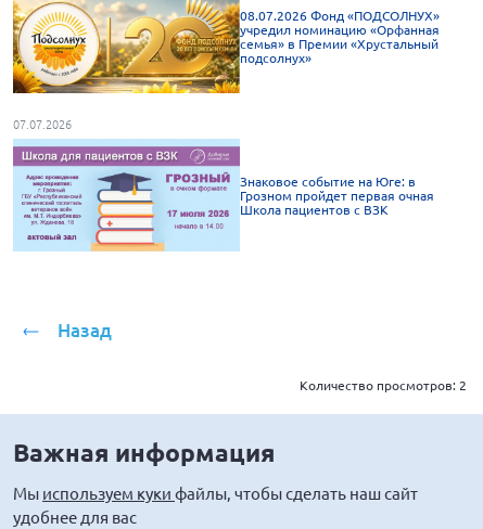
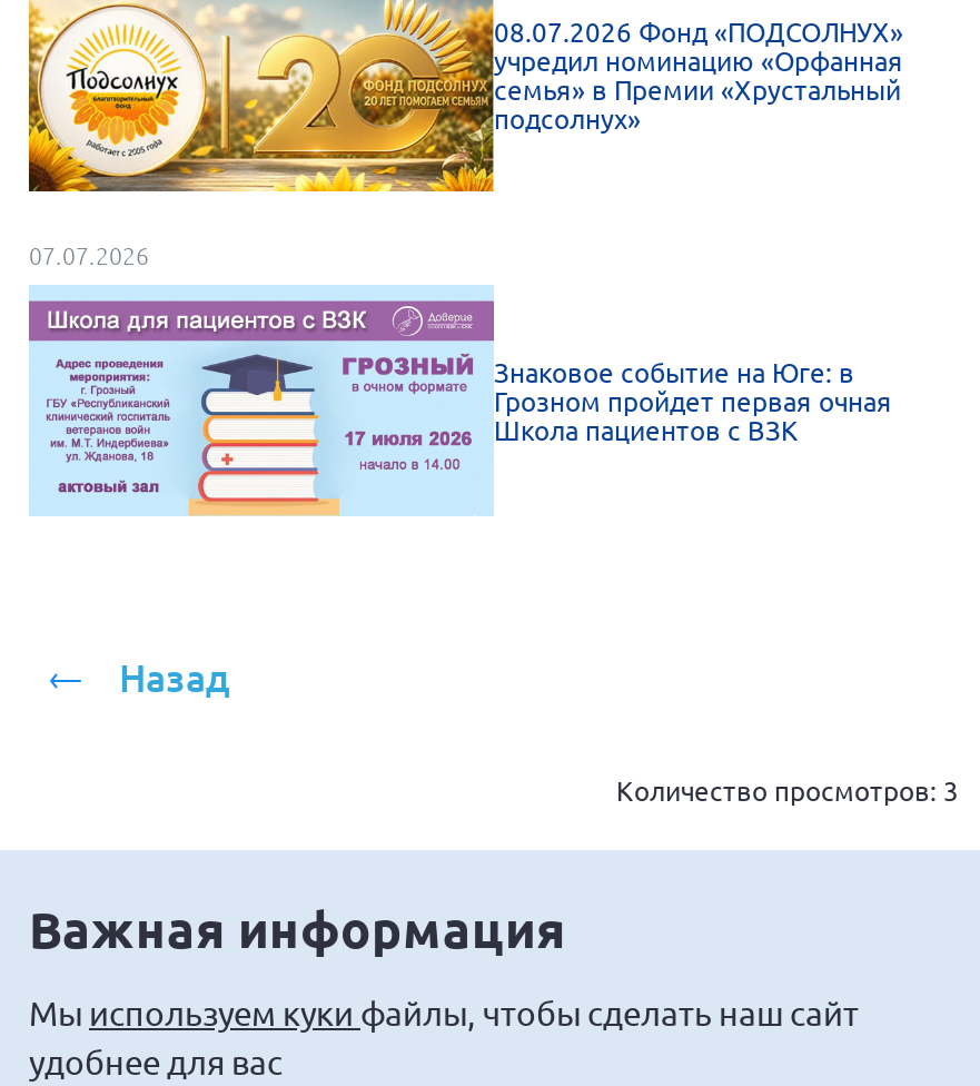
[300,376,467,393] Количество просмотров: 2 -> [616,771,959,807] Количество просмотров: 3

